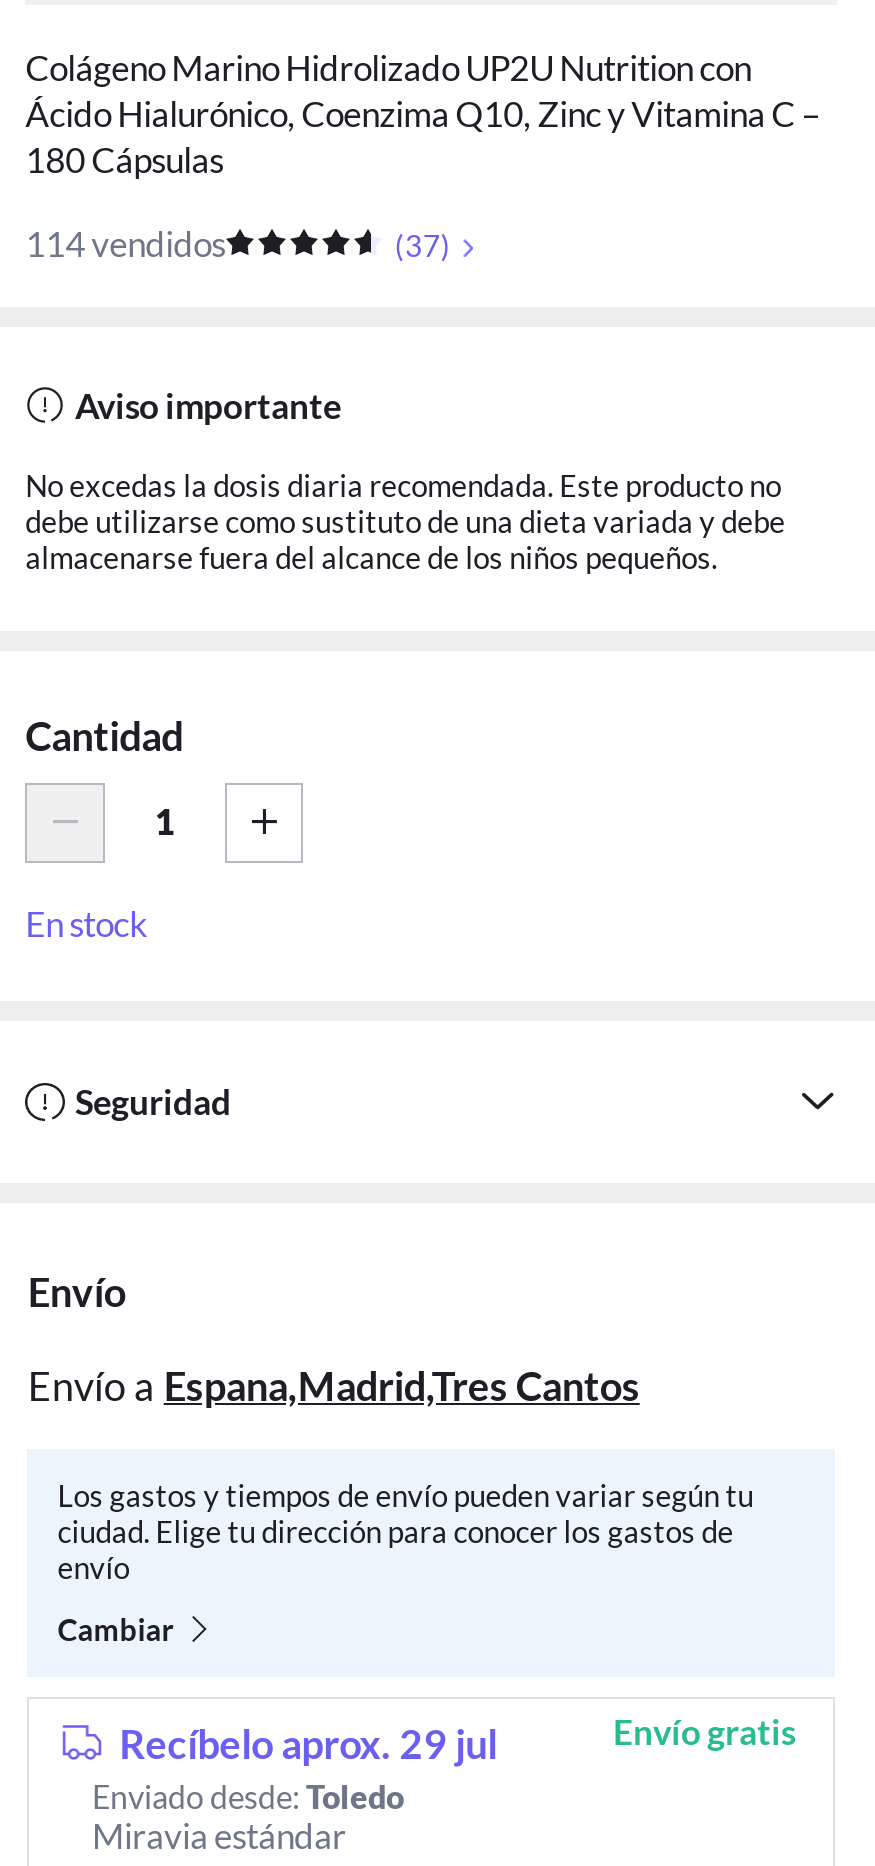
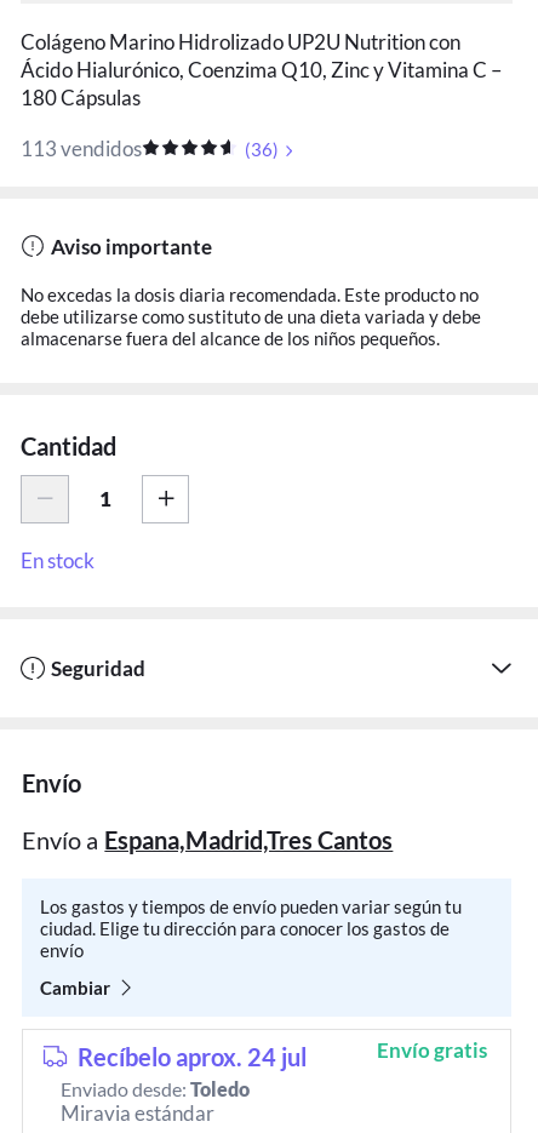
[25,223,225,265] 114 vendidos -> [21,136,142,161] 113 vendidos
[395,227,451,263] (37) -> [245,138,279,160] (36)
[119,1718,497,1766] Recíbelo aprox. 29 jul -> [78,1042,307,1071] Recíbelo aprox. 24 jul

